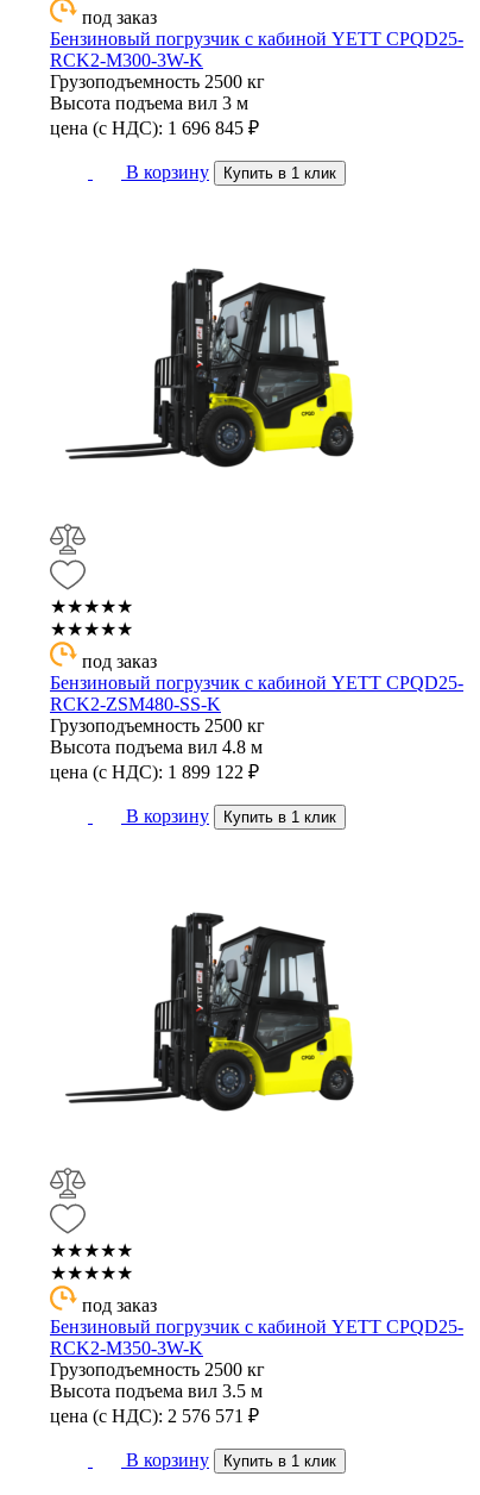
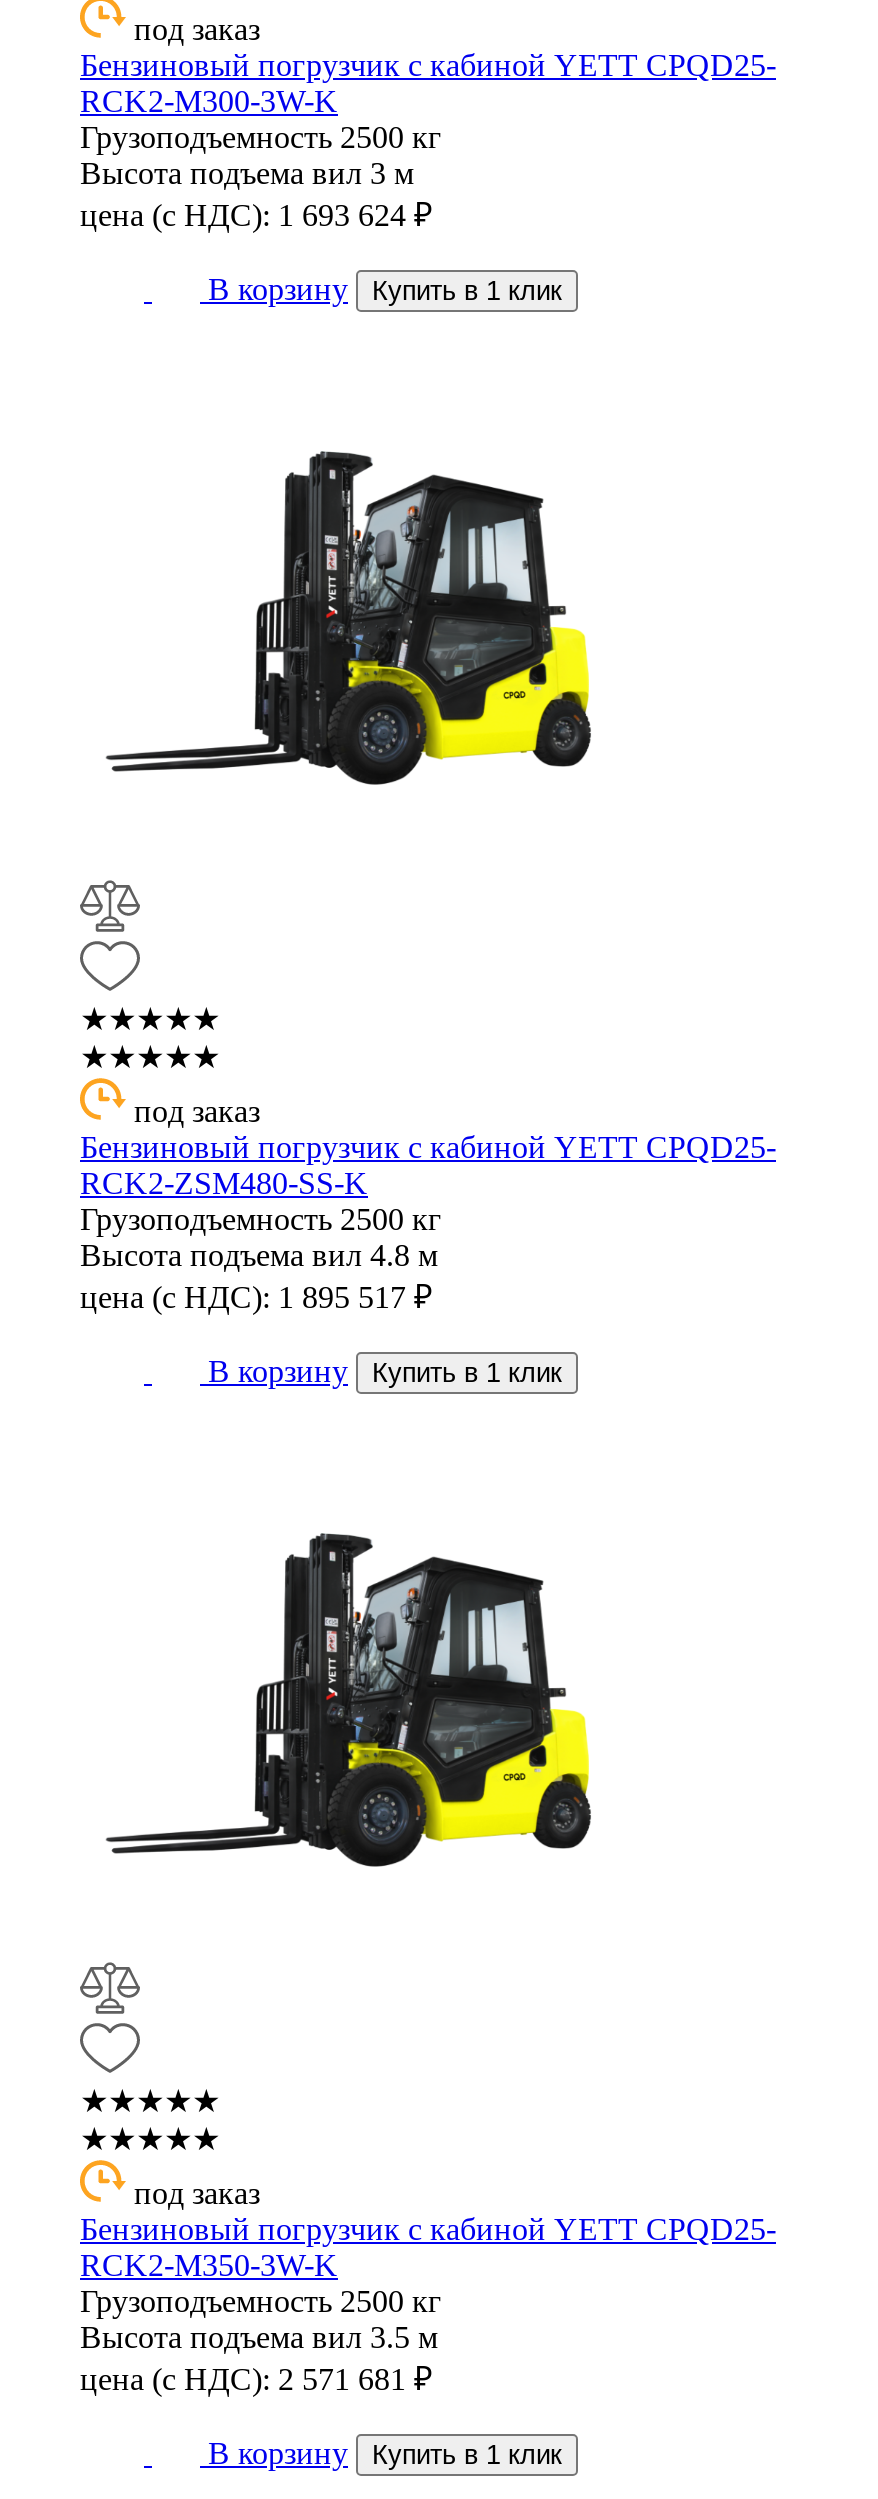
[50,118,259,138] цена (с НДС): 1 696 845 ₽ -> [80,198,432,232] цена (с НДС): 1 693 624 ₽
[50,762,259,782] цена (с НДС): 1 899 122 ₽ -> [80,1280,432,1314] цена (с НДС): 1 895 517 ₽
[50,1405,259,1426] цена (с НДС): 2 576 571 ₽ -> [80,2362,432,2396] цена (с НДС): 2 571 681 ₽

